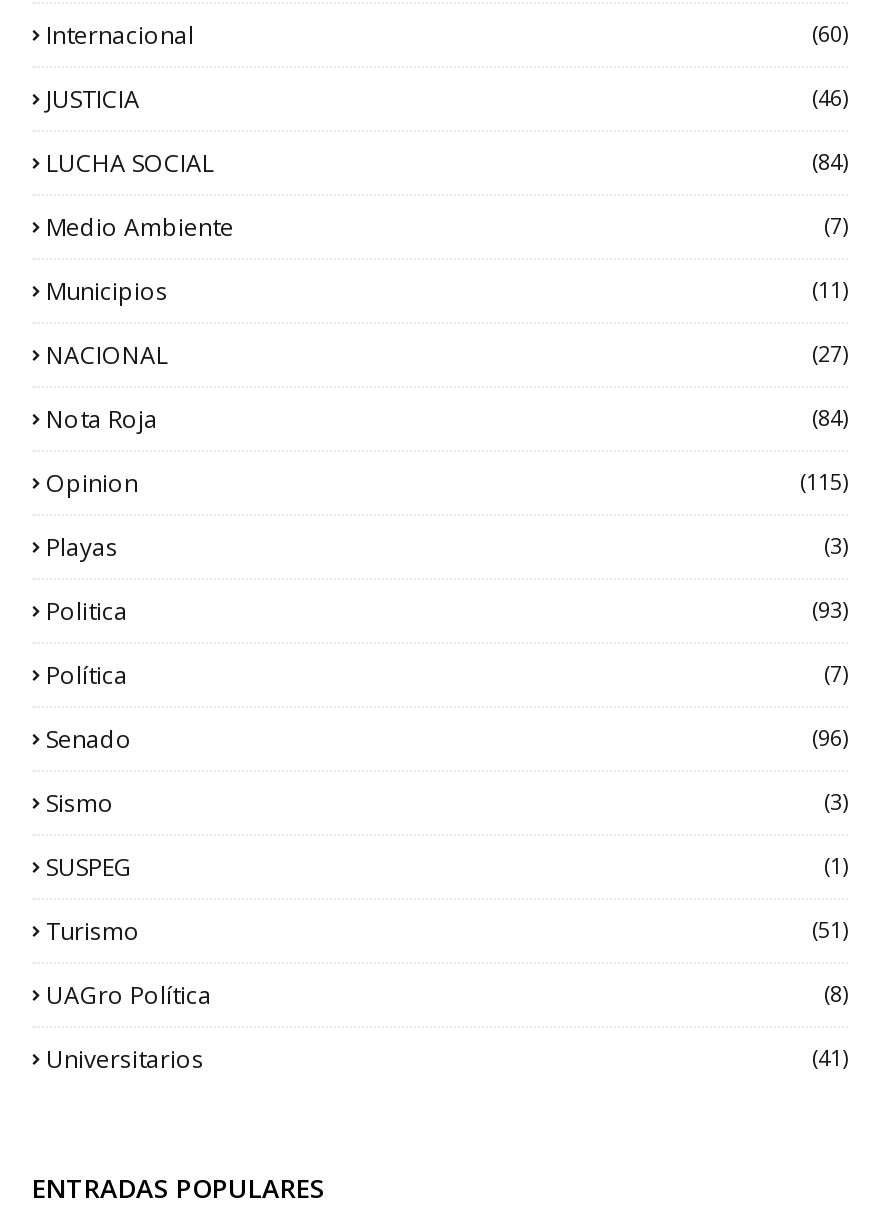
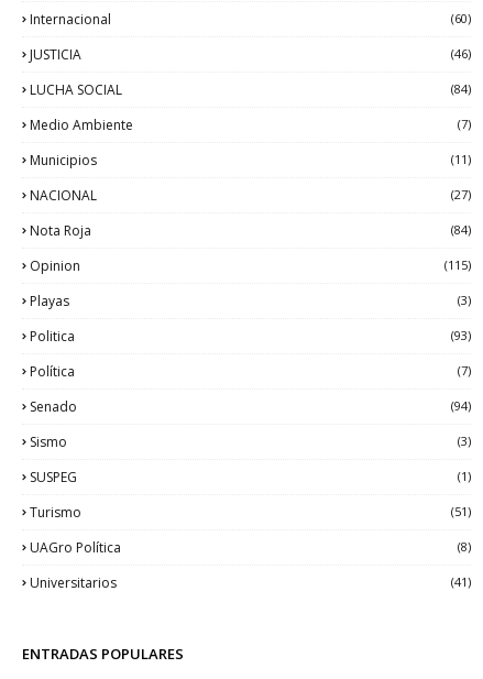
[812,721,848,751] (96) -> [451,397,471,413] (94)

